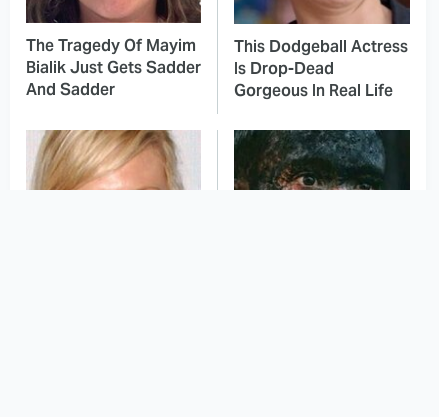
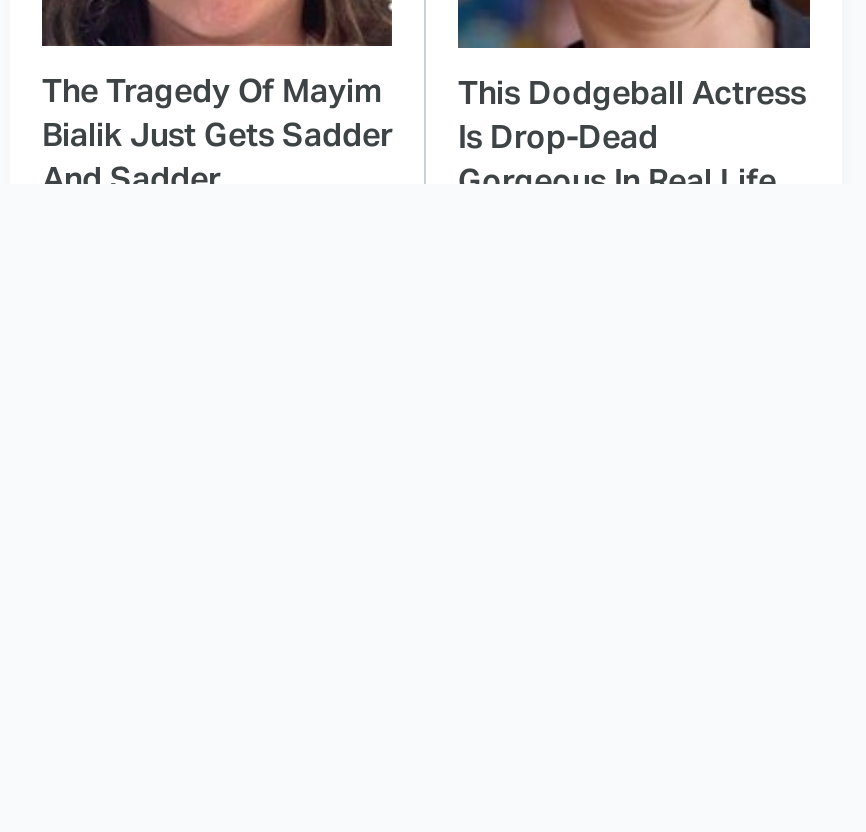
[27,129,200,191] [image] -> none
[233,129,411,191] [image] -> none

